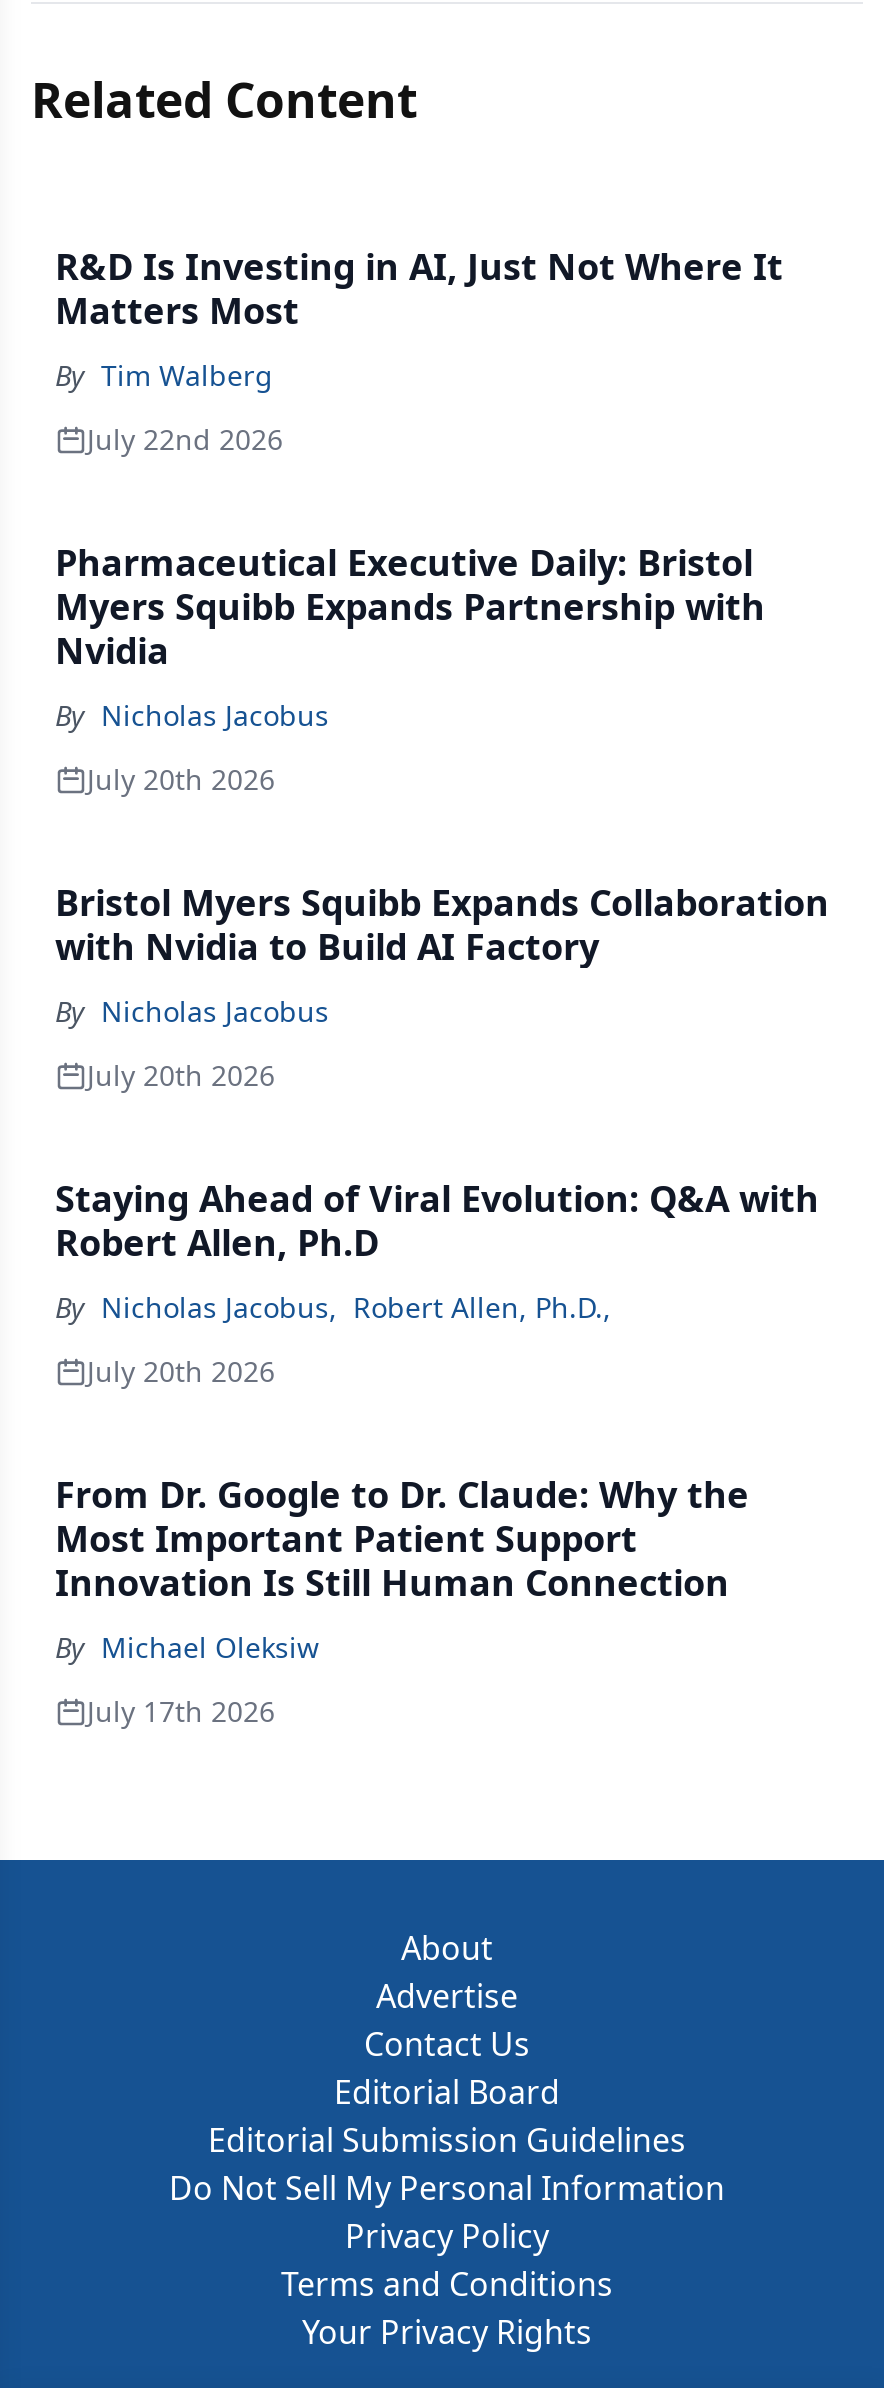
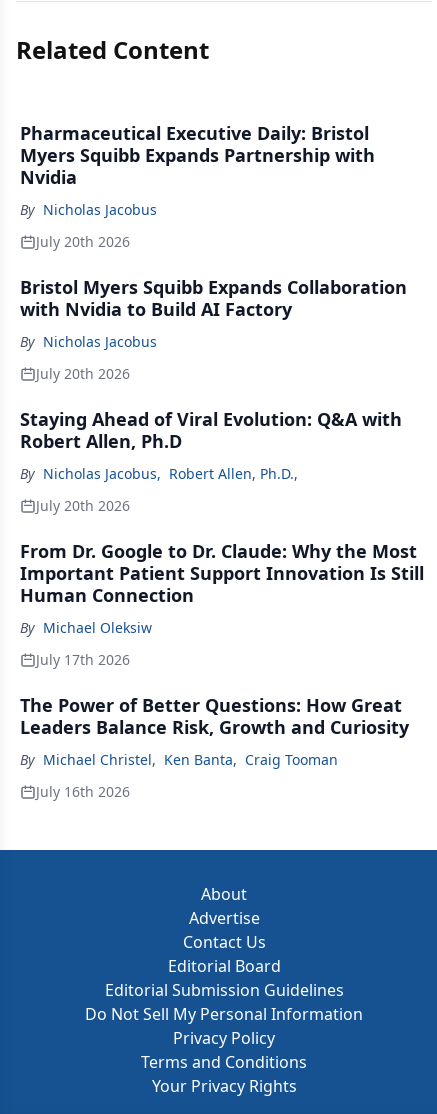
[55,242,783,458] R&D Is Investing in AI, Just Not Where It | Matters Most | By Tim Walberg | July 22nd 2026 -> none
moved [55,538,765,798] -> [20,121,375,251]: Pharmaceutical Executive Daily: Bristol | Myers Squibb Expands Partnership with | Nvidia | By Nicholas Jacobus | July 20th 2026
moved [55,878,829,1094] -> [20,275,407,383]: Bristol Myers Squibb Expands Collaboration | with Nvidia to Build AI Factory | By Nicholas Jacobus | July 20th 2026
moved [55,1174,819,1390] -> [20,407,402,515]: Staying Ahead of Viral Evolution: Q&A with | Robert Allen, Ph.D | By Nicholas Jacobus, Robert Allen, Ph.D., | July 20th 2026
moved [55,1628,319,1730] -> [20,618,152,669]: By Michael Oleksiw | July 17th 2026
none -> [20,693,409,801] The Power of Better Questions: How Great | Leaders Balance Risk, Growth and Curiosity | By Michael Christel, Ken Banta, Craig Tooman | July 16th 2026

